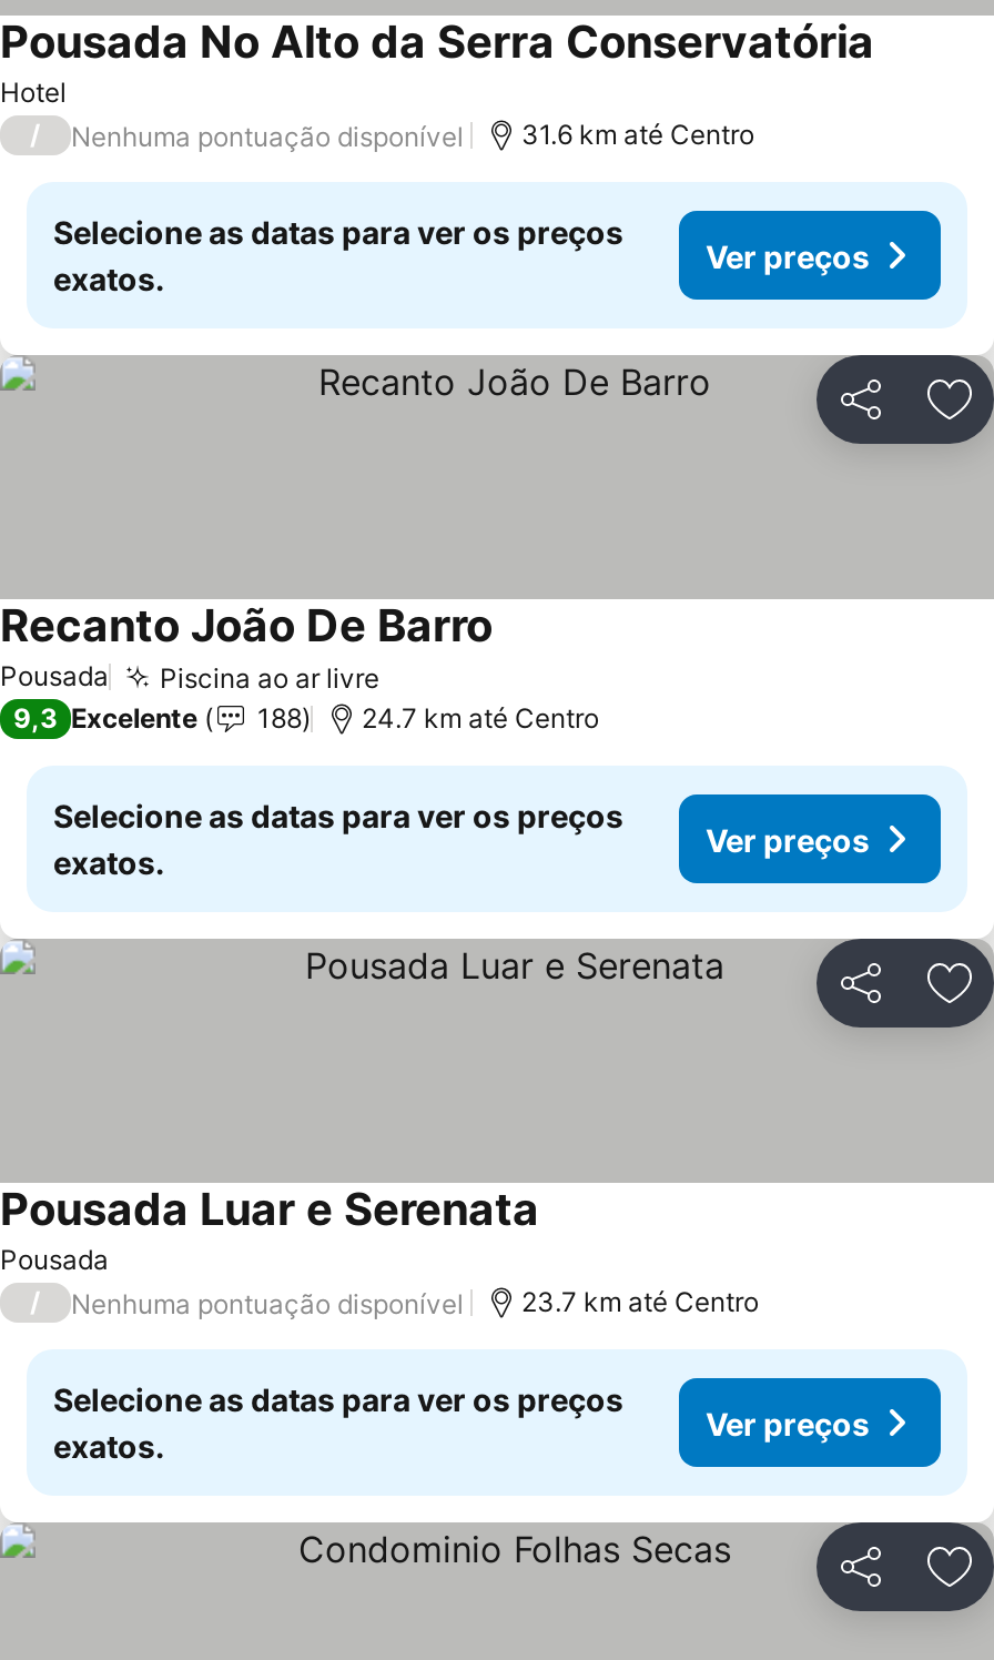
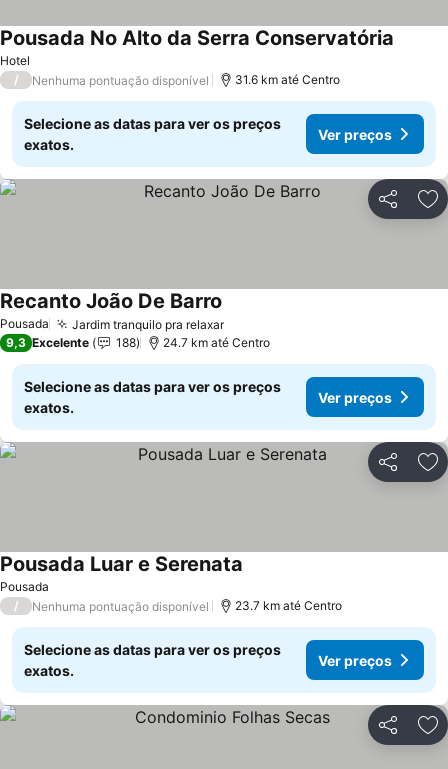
[160,660,379,694] Piscina ao ar livre -> [72,316,224,331] Jardim tranquilo pra relaxar

